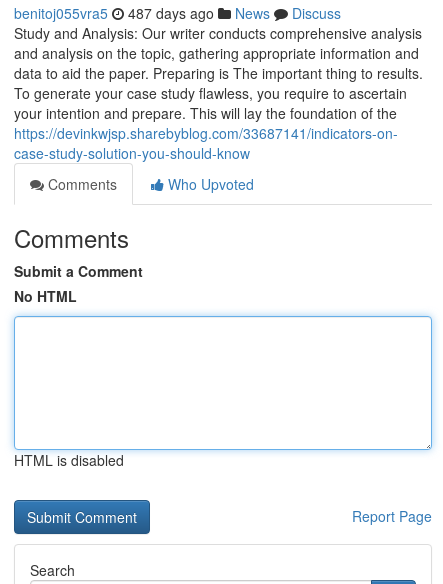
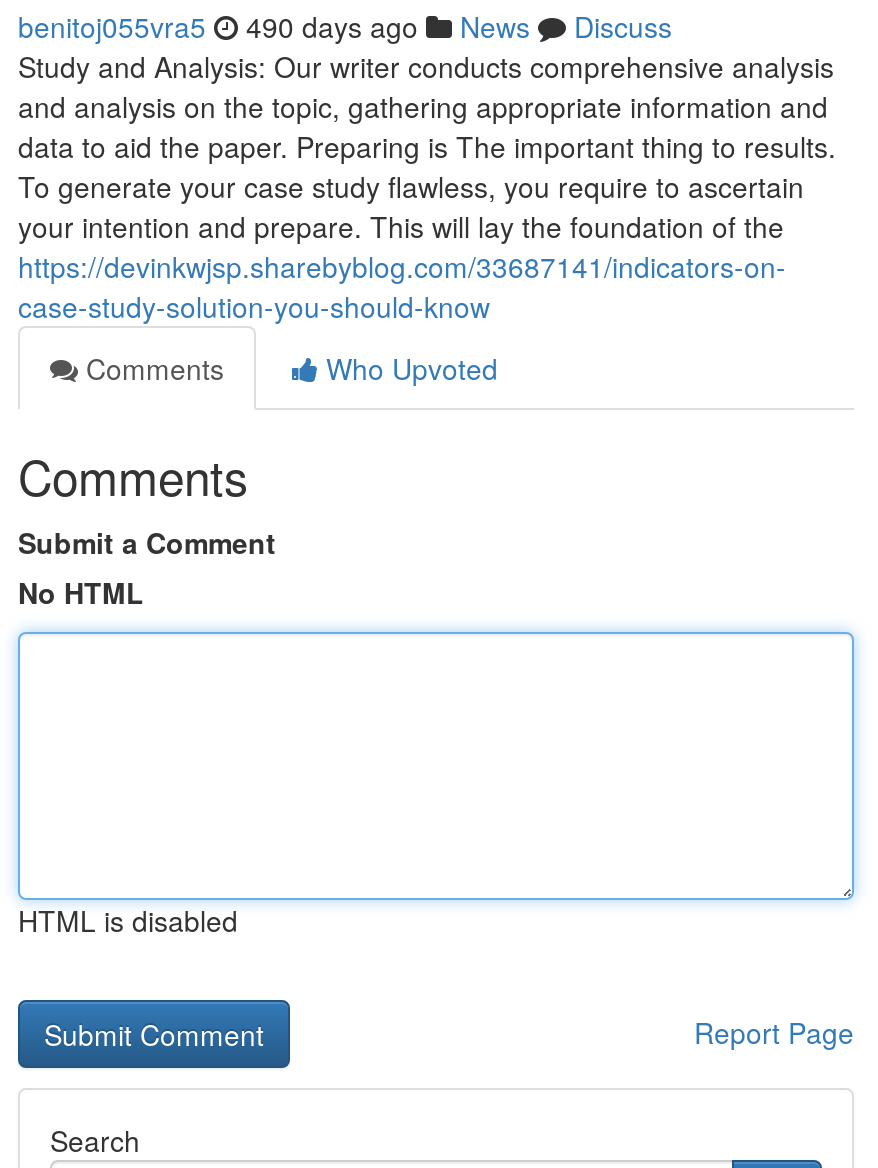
[14,3,341,23] benitoj055vra5 487 days ago News Discuss -> [18,6,672,46] benitoj055vra5 490 days ago News Discuss

